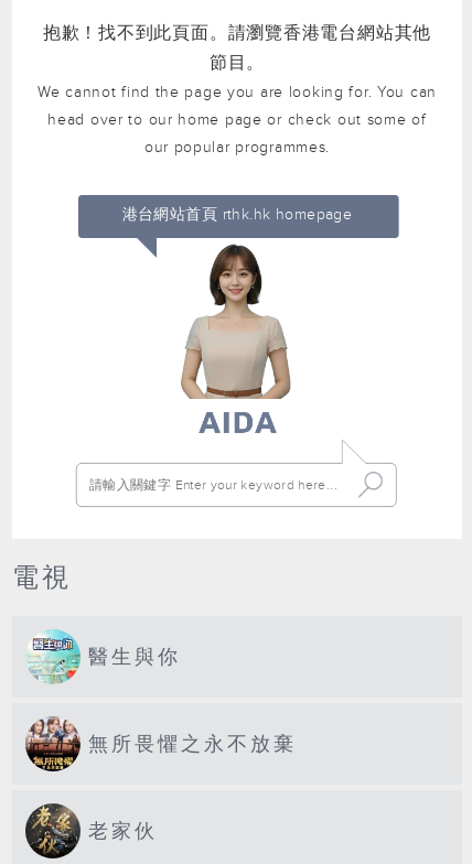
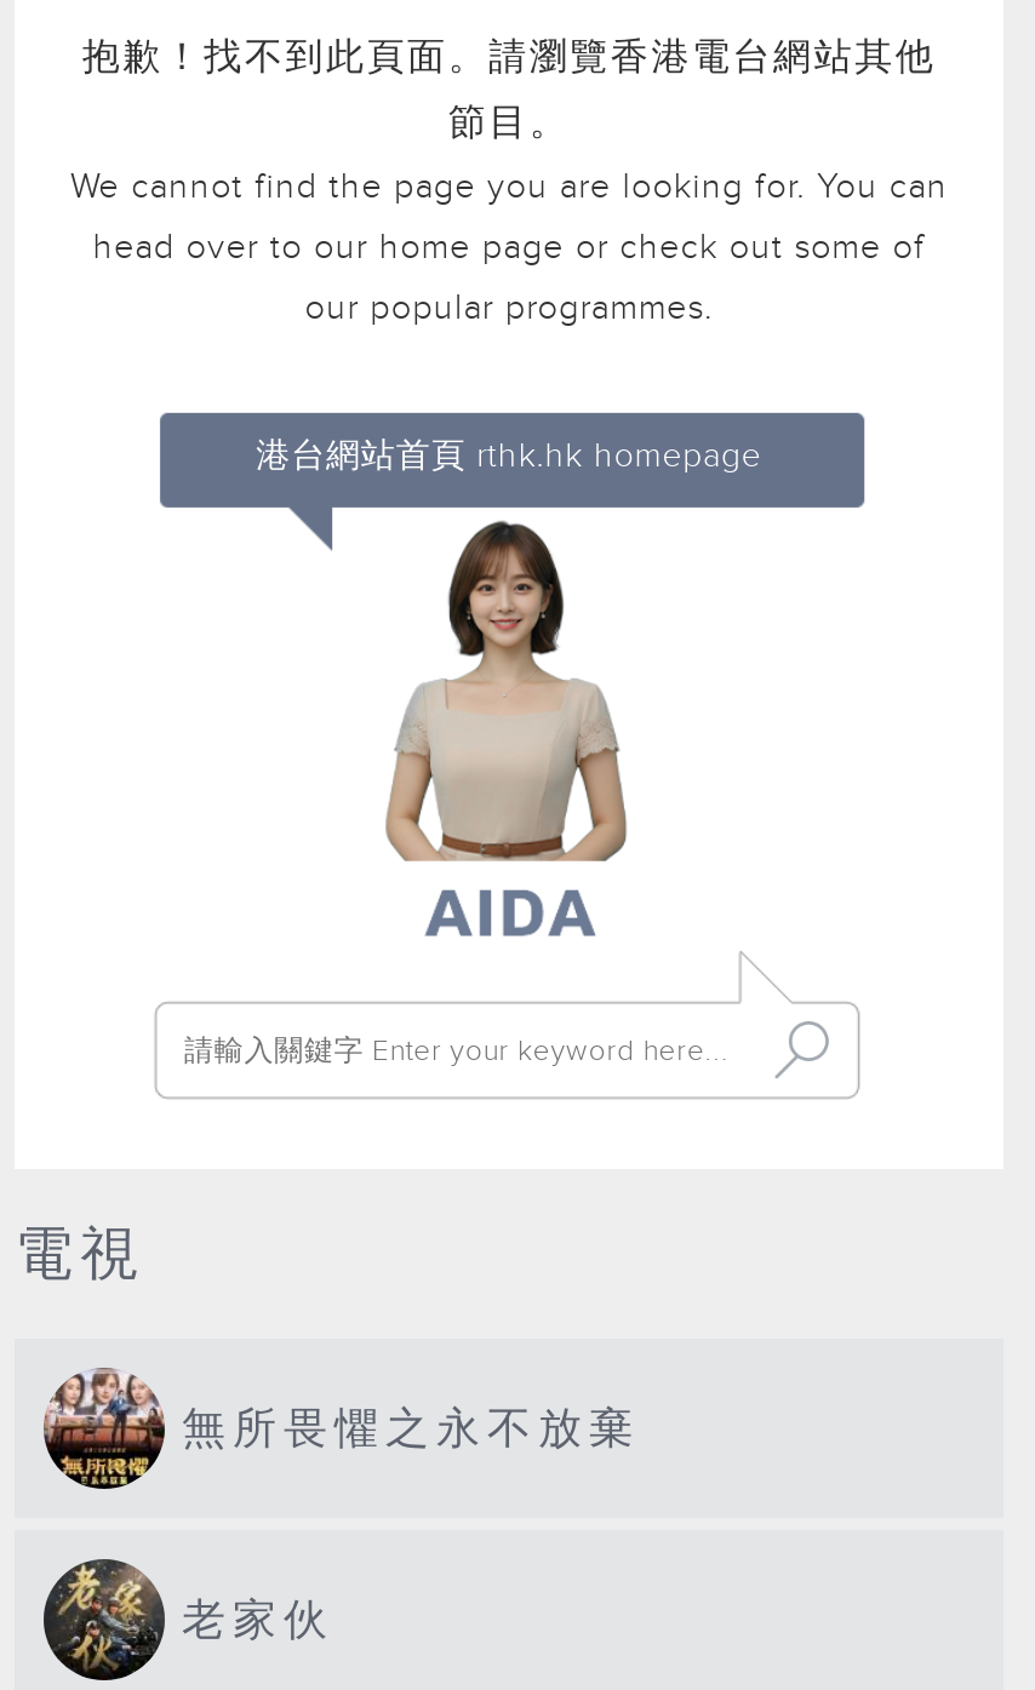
[26,629,181,684] [image] | 醫生與你 -> none

